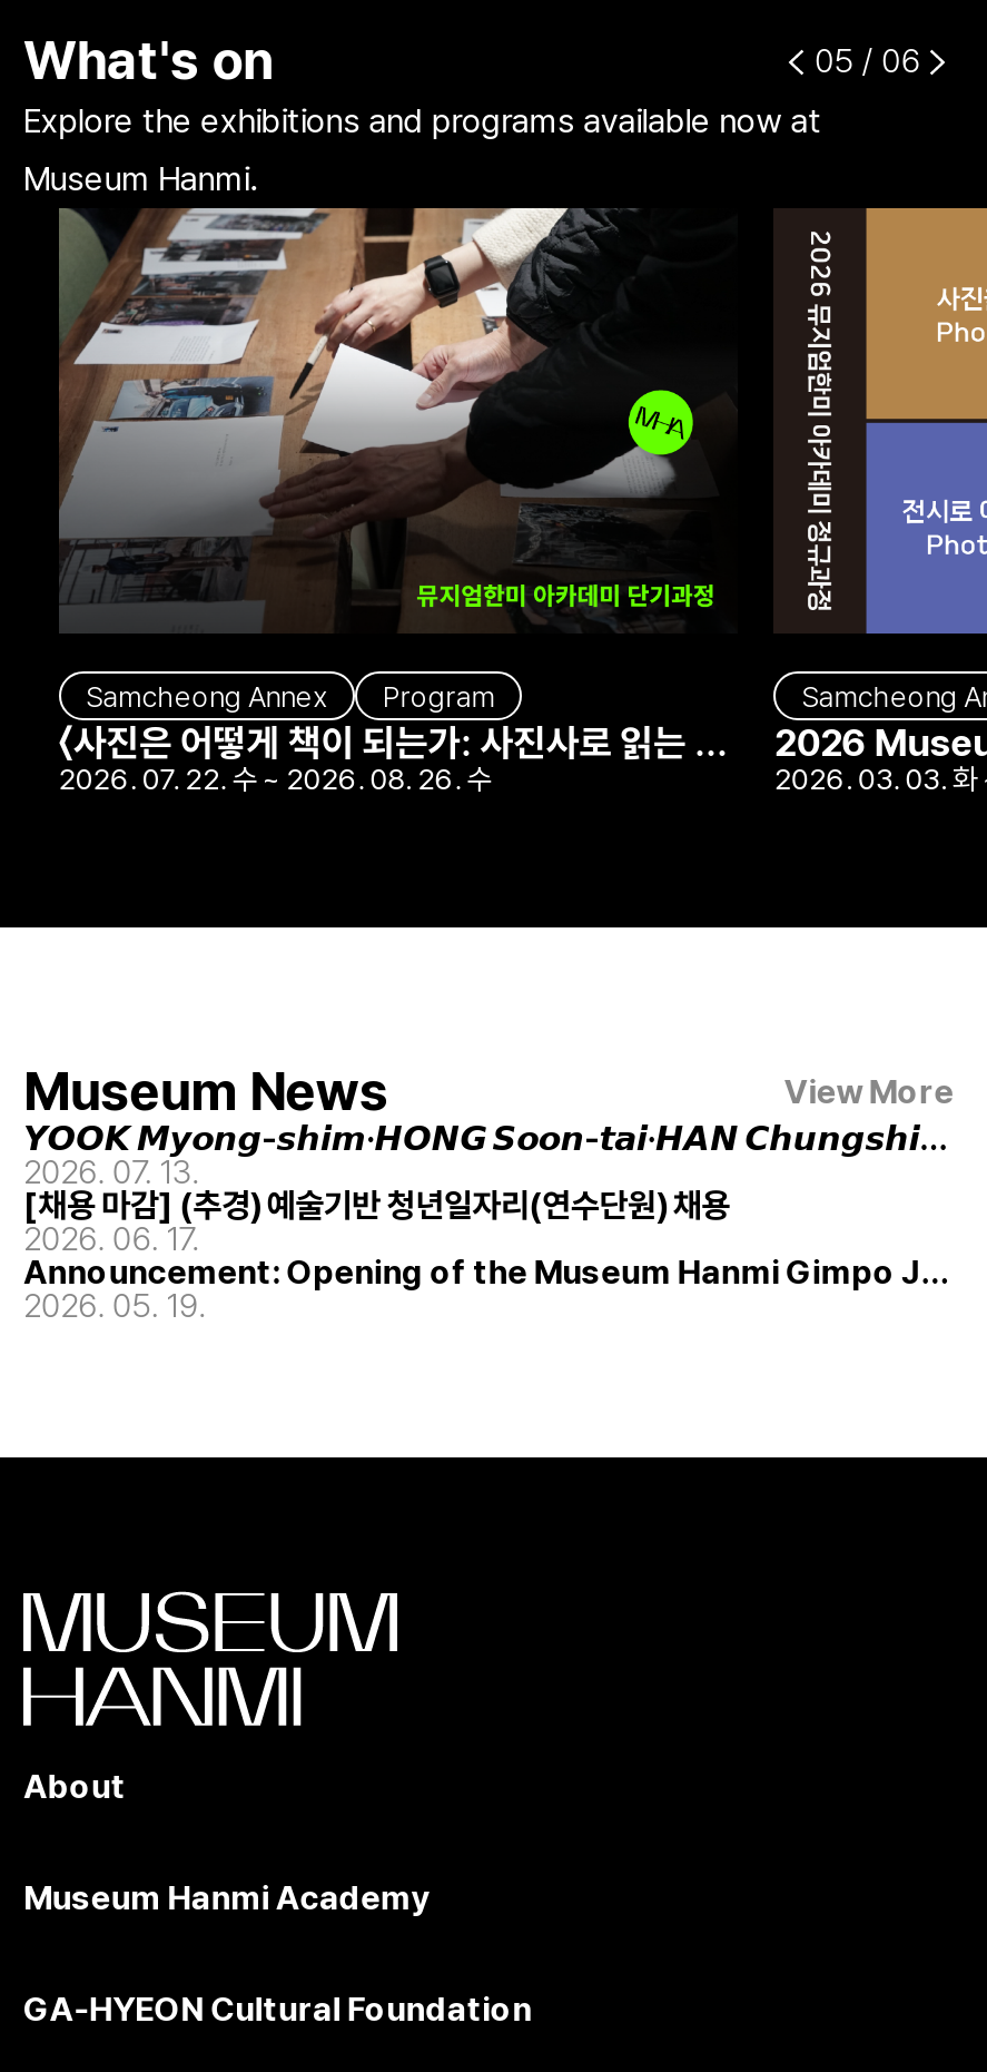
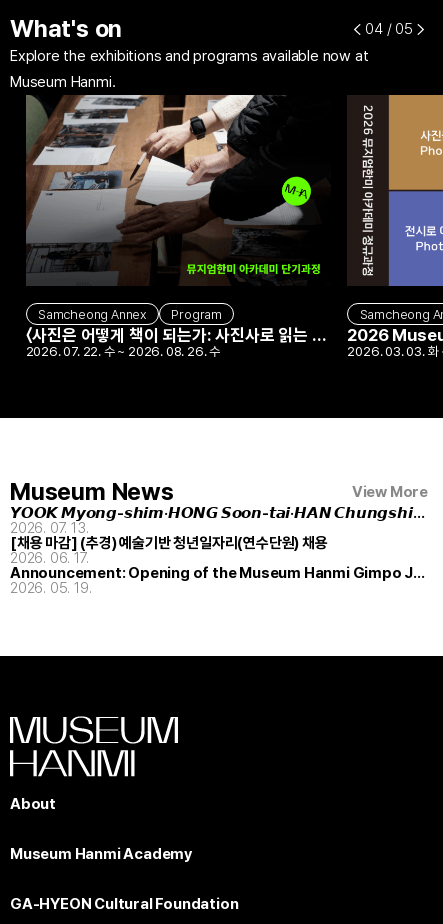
[814,40,920,80] 05 / 06 -> [365,19,413,37] 04 / 05

